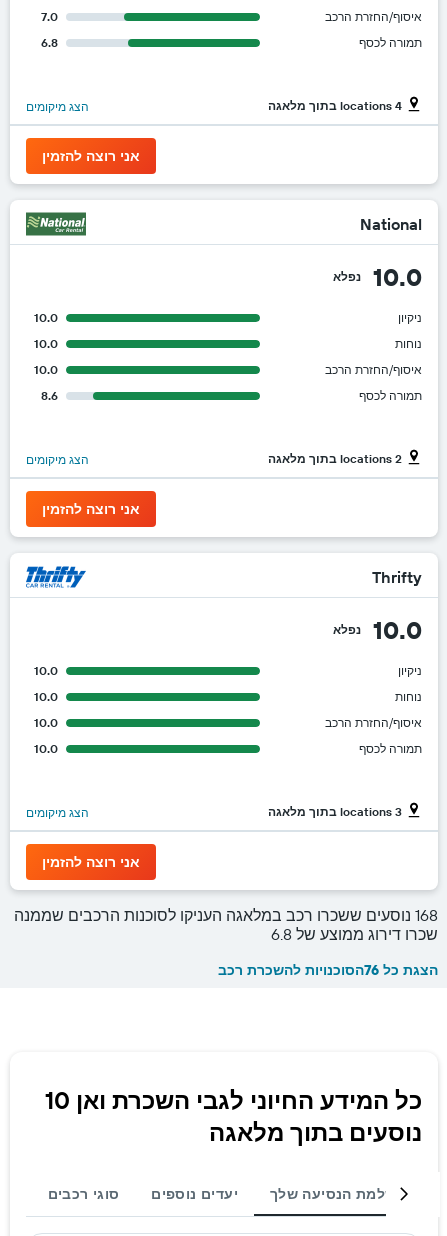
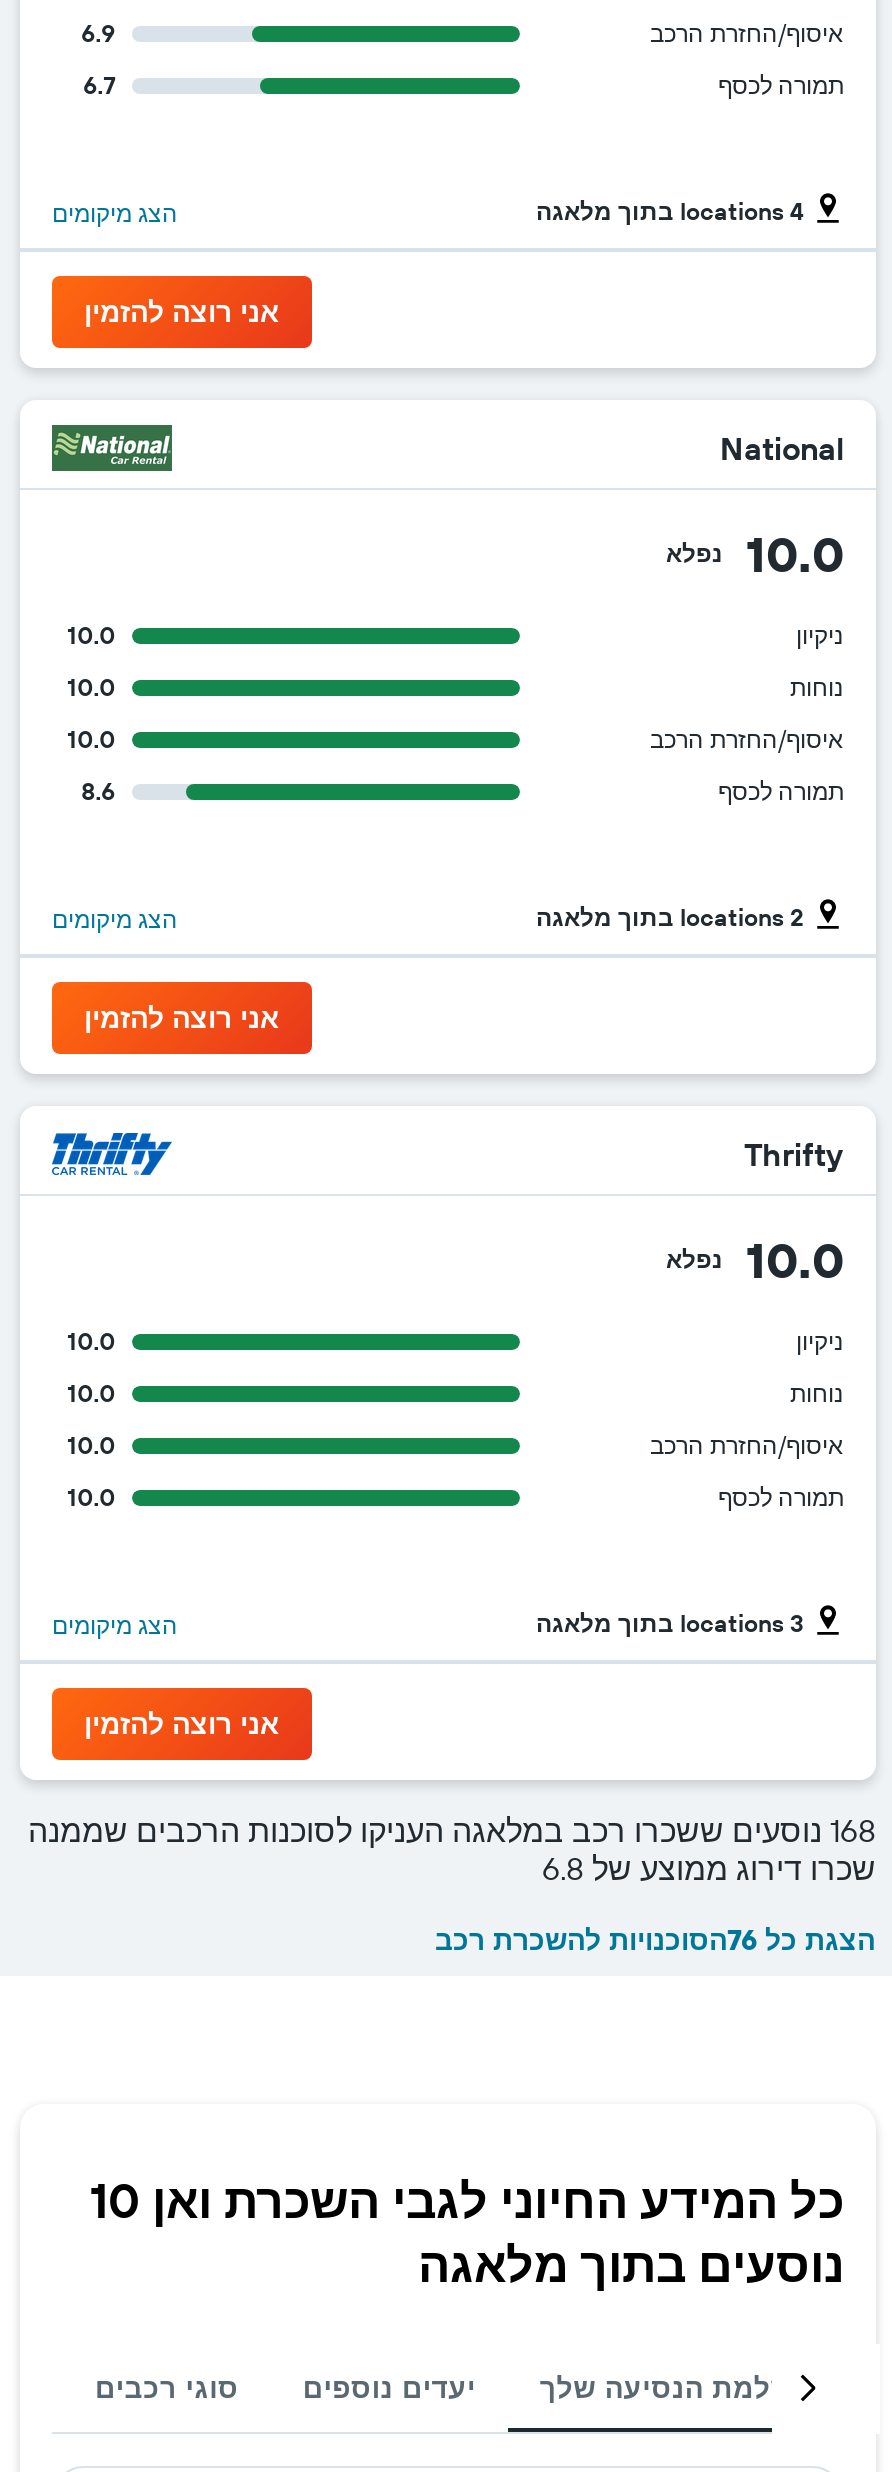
[41,9,58,24] 7.0 -> [81,18,115,48] 6.9
[41,35,58,50] 6.8 -> [83,70,115,100] 6.7

